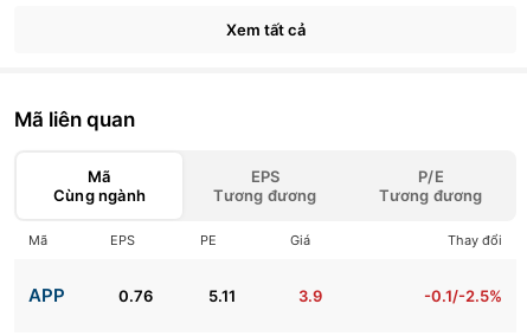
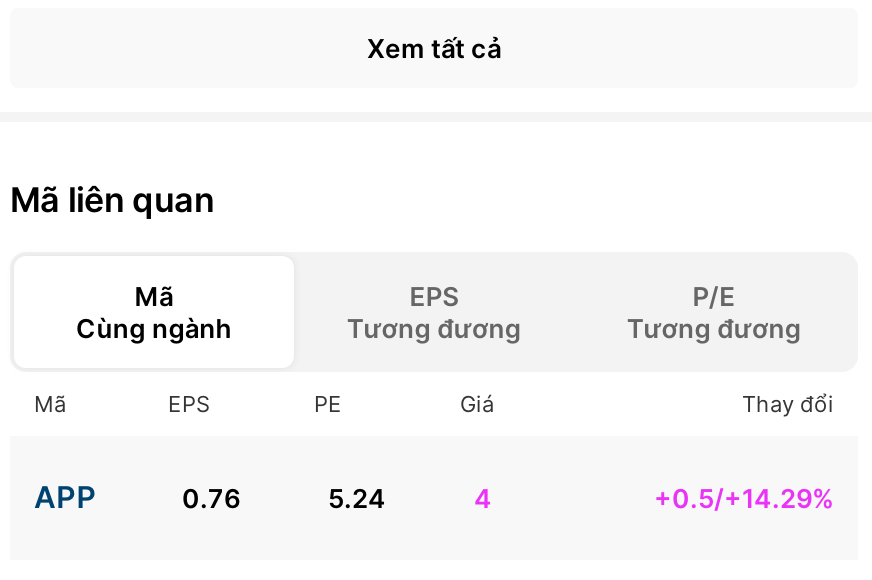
[208,286,236,305] 5.11 -> [328,481,386,513] 5.24
[298,286,322,305] 3.9 -> [474,481,492,513] 4
[424,286,502,305] -0.1/-2.5% -> [654,481,834,513] +0.5/+14.29%

